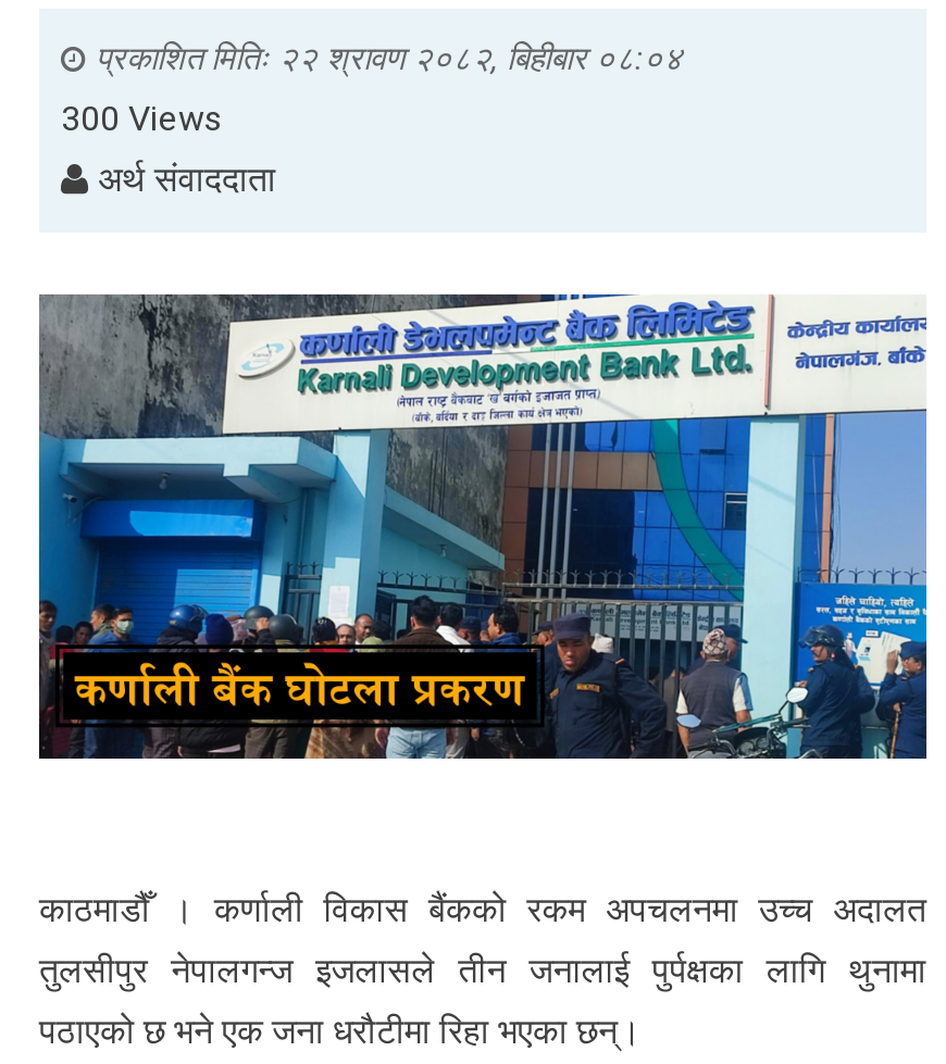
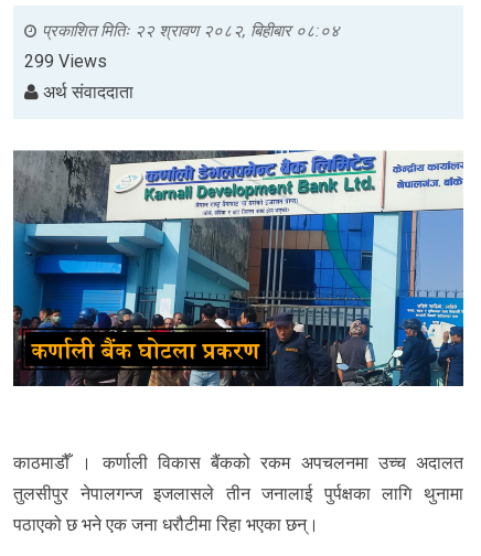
[61,98,224,139] 300 Views -> [24,51,107,72] 299 Views

